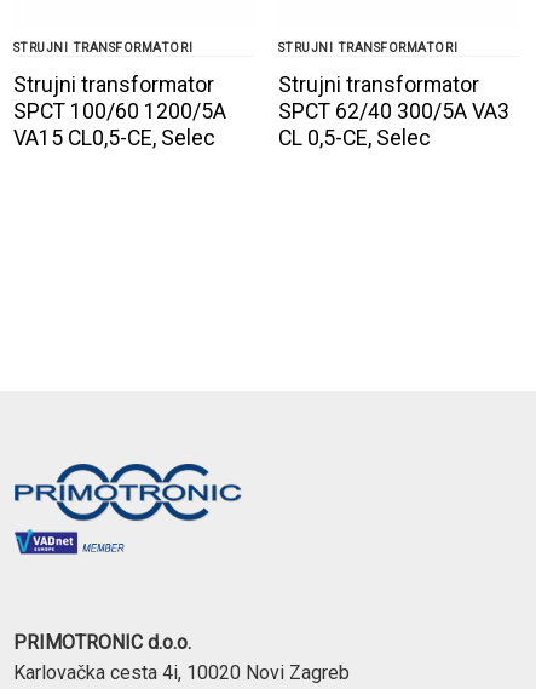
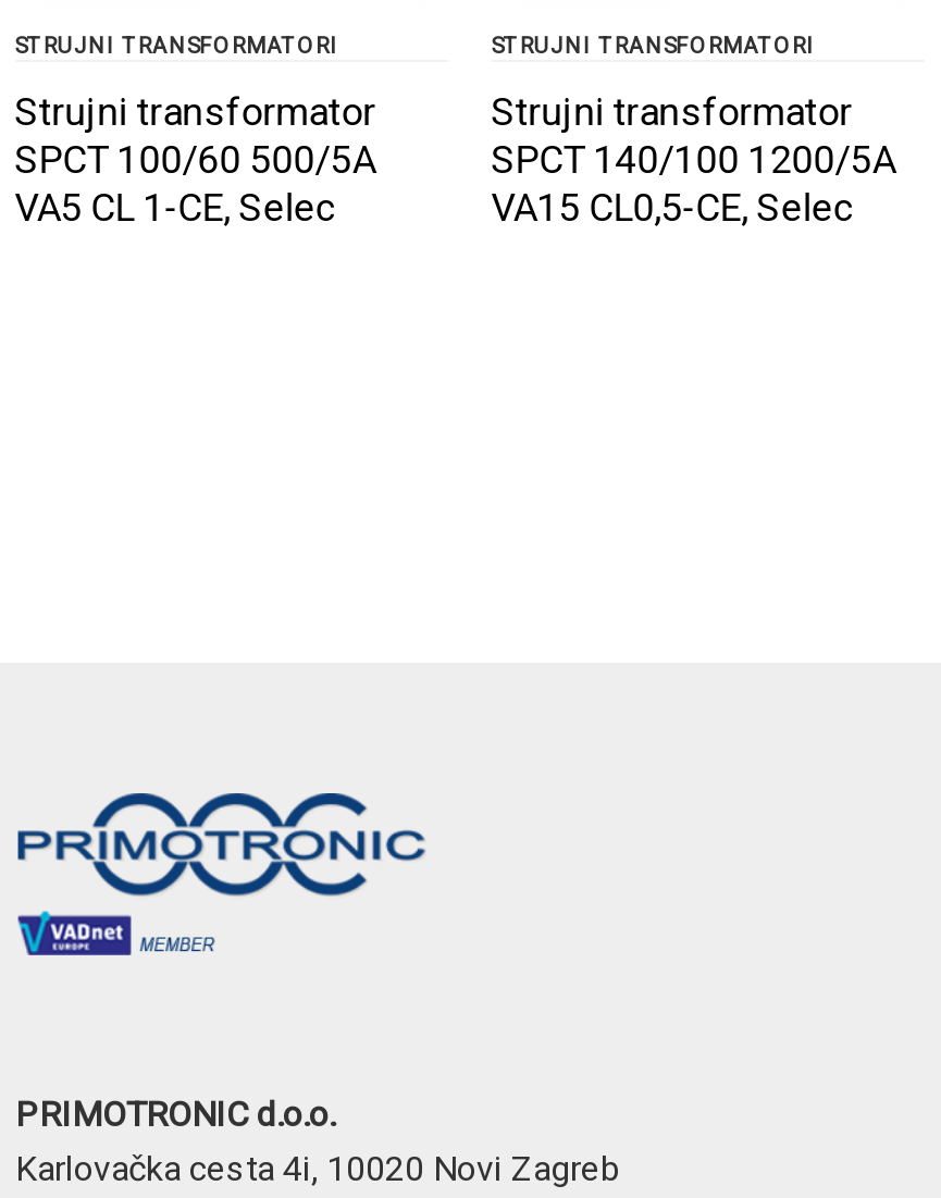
[13,99,226,150] SPCT 100/60 1200/5A | VA15 CL0,5-CE, Selec -> [15,138,376,229] SPCT 100/60 500/5A | VA5 CL 1-CE, Selec
[278,99,509,150] SPCT 62/40 300/5A VA3 | CL 0,5-CE, Selec -> [491,138,896,229] SPCT 140/100 1200/5A | VA15 CL0,5-CE, Selec

